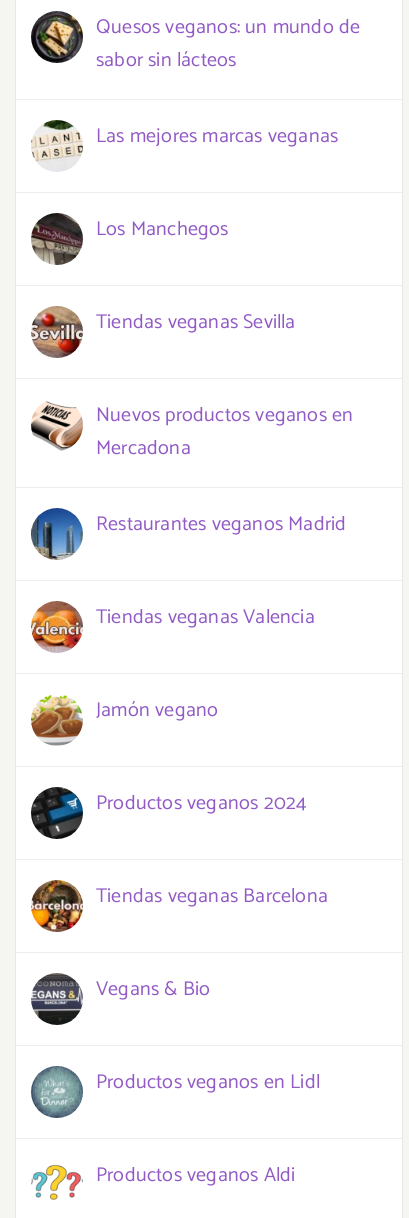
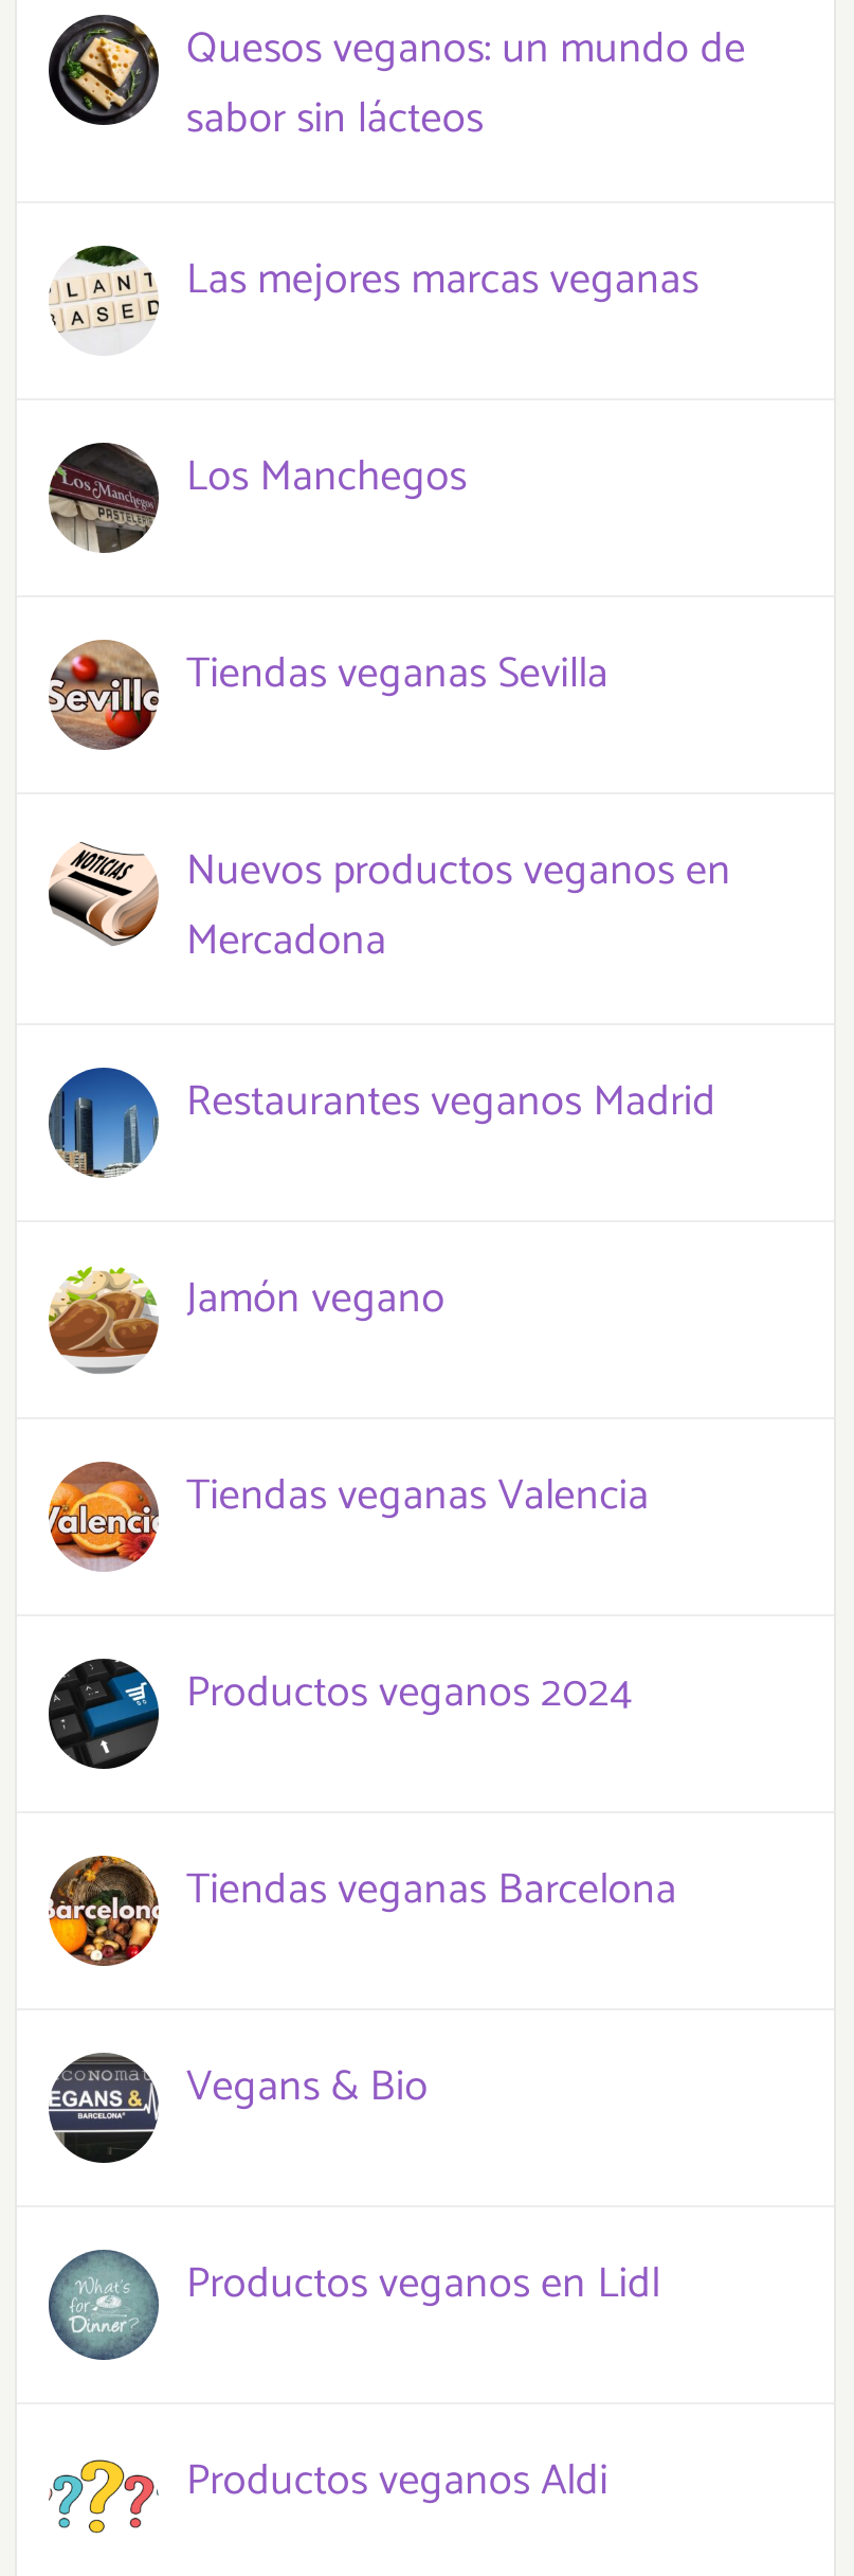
moved [30,600,315,654] -> [47,1460,649,1574]: [image] | Tiendas veganas Valencia
moved [31,694,218,745] -> [49,1265,445,1371]: [image] | Jamón vegano

